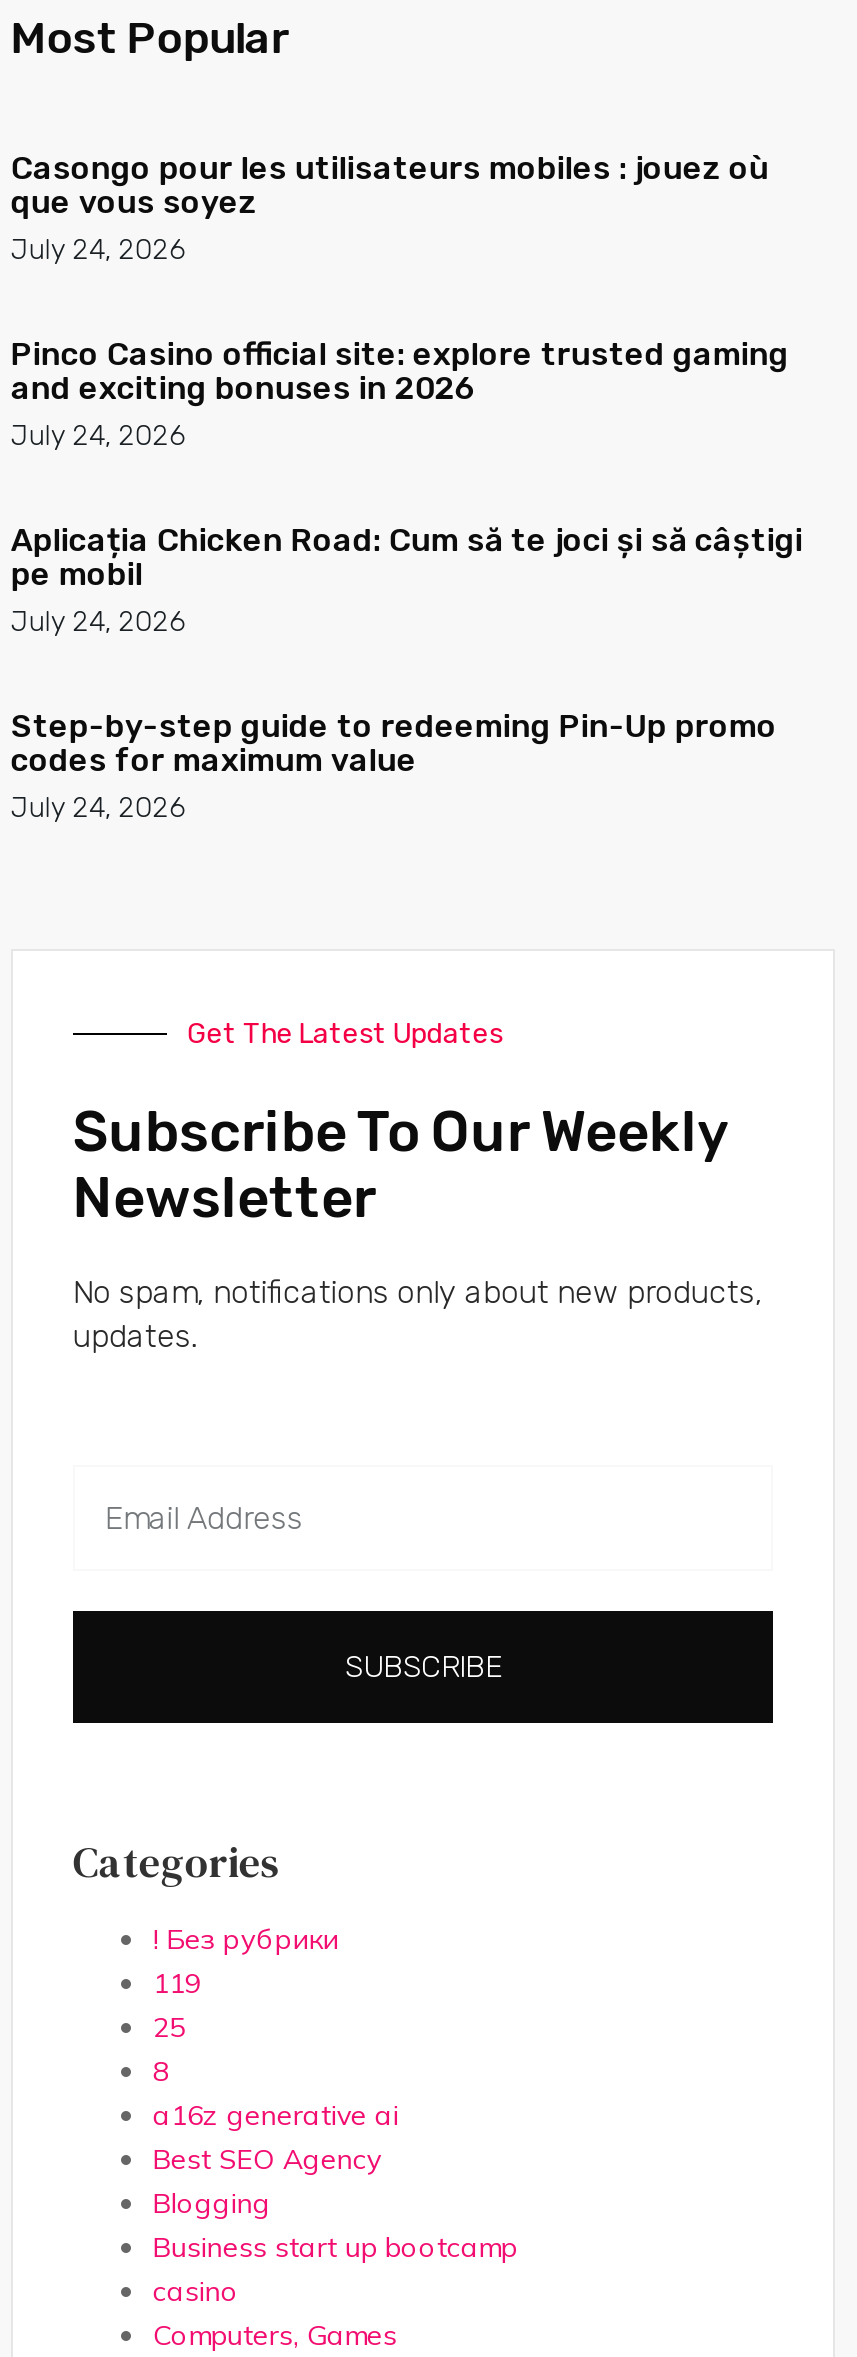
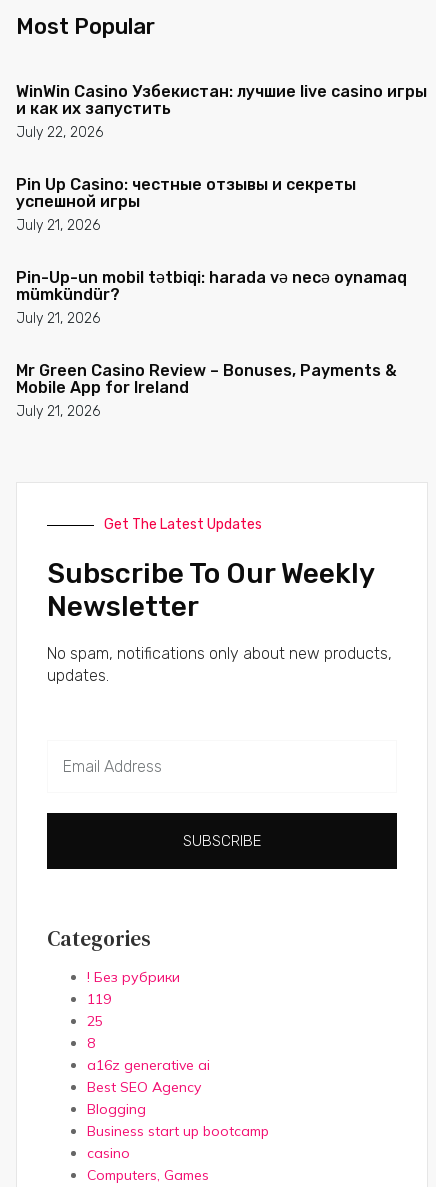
[11,148,769,266] Casongo pour les utilisateurs mobiles : jouez où | que vous soyez | July 24, 2026 -> [16,82,427,141] WinWin Casino Узбекистан: лучшие live casino игры | и как их запустить | July 22, 2026
[11,334,789,452] Pinco Casino official site: explore trusted gaming | and exciting bonuses in 2026 | July 24, 2026 -> [16,175,356,234] Pin Up Casino: честные отзывы и секреты | успешной игры | July 21, 2026
[11,520,803,638] Aplicația Chicken Road: Cum să te joci și să câștigi | pe mobil | July 24, 2026 -> [16,268,407,327] Pin-Up-un mobil tətbiqi: harada və necə oynamaq | mümkündür? | July 21, 2026
[11,706,777,824] Step-by-step guide to redeeming Pin-Up promo | codes for maximum value | July 24, 2026 -> [16,361,397,420] Mr Green Casino Review – Bonuses, Payments & | Mobile App for Ireland | July 21, 2026

